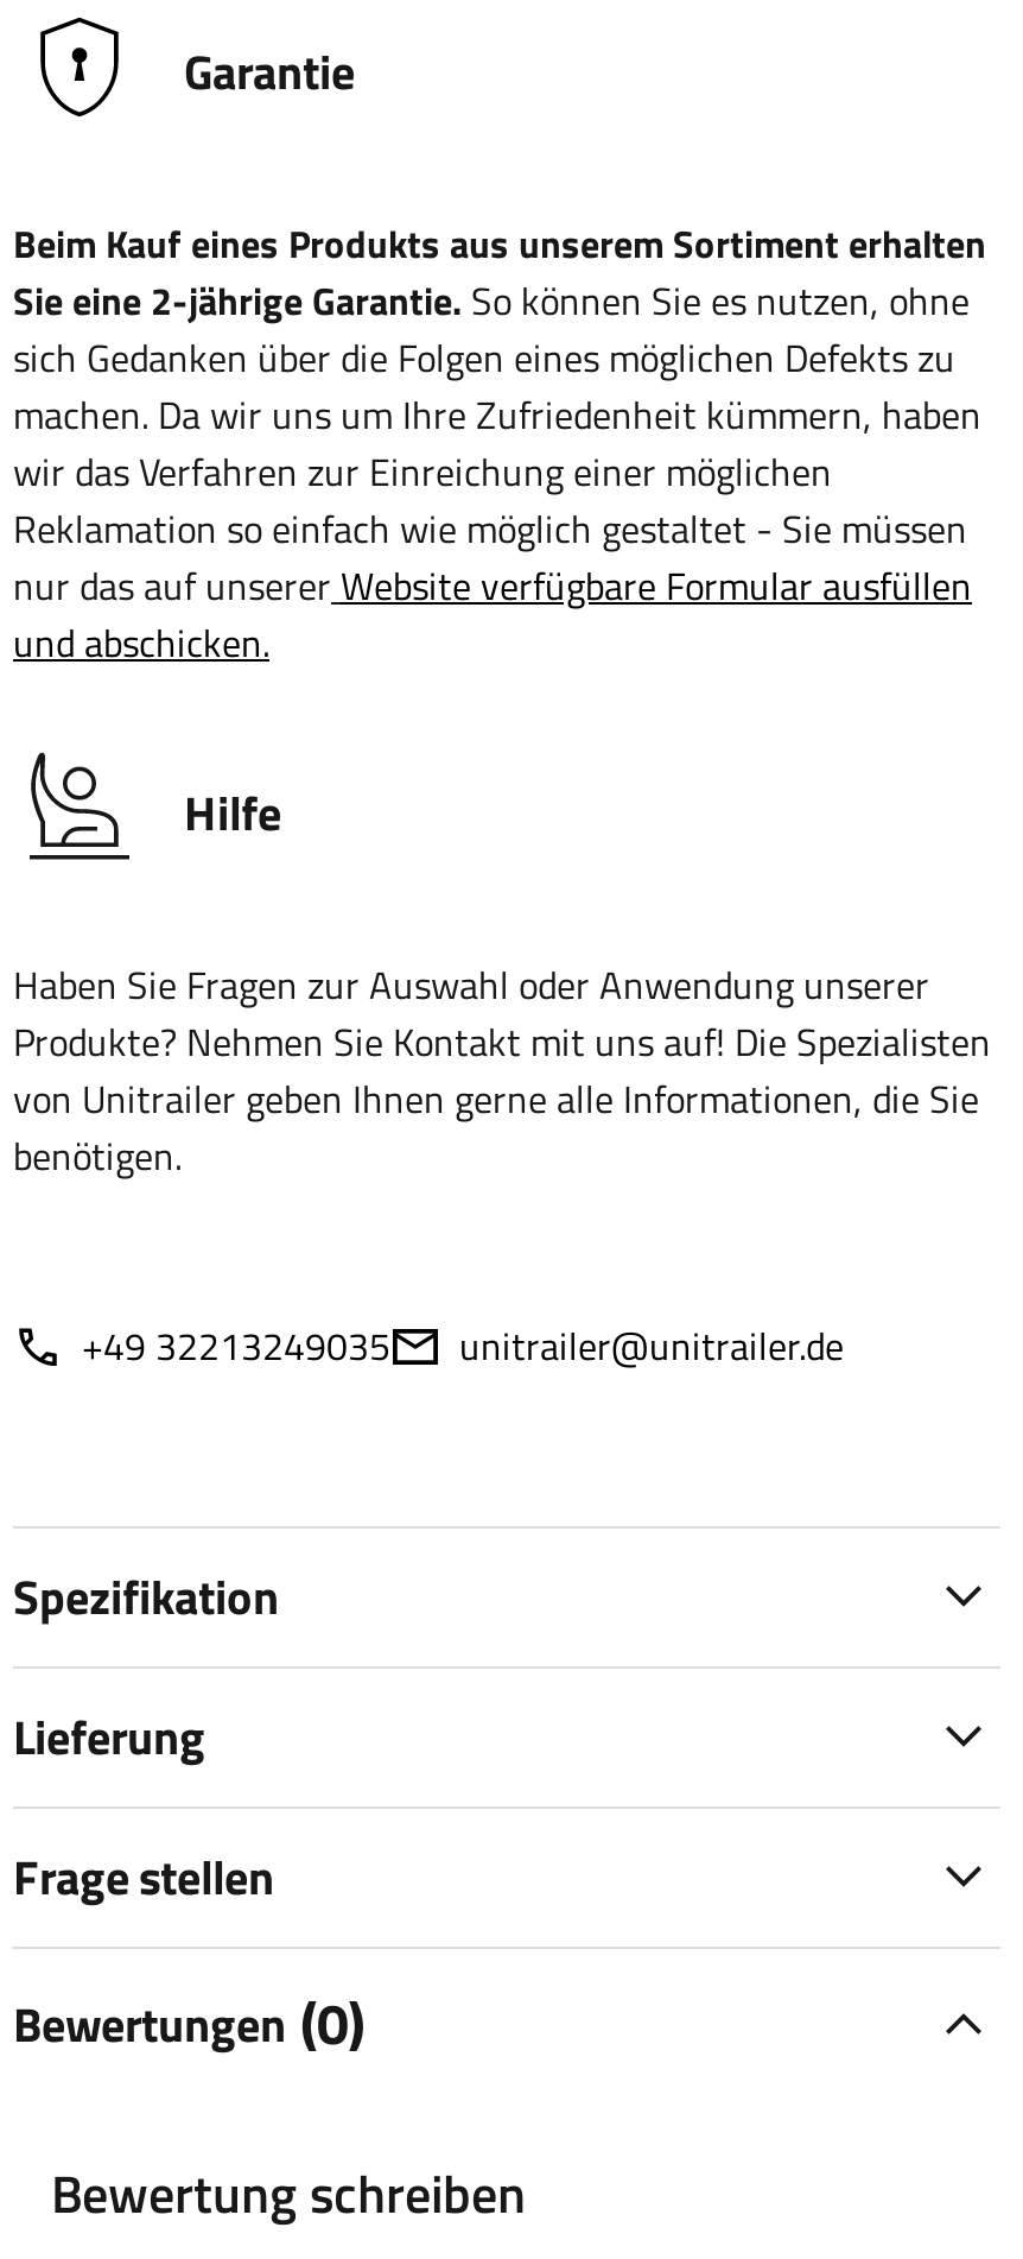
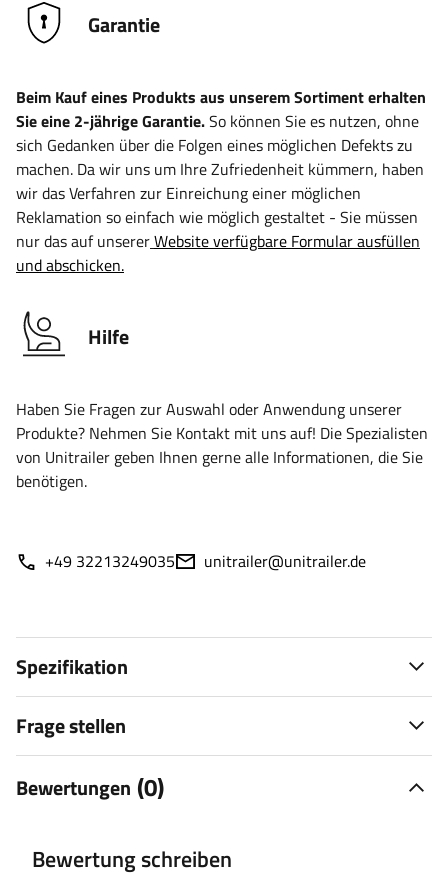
[13,1700,205,1773] Lieferung -> none

